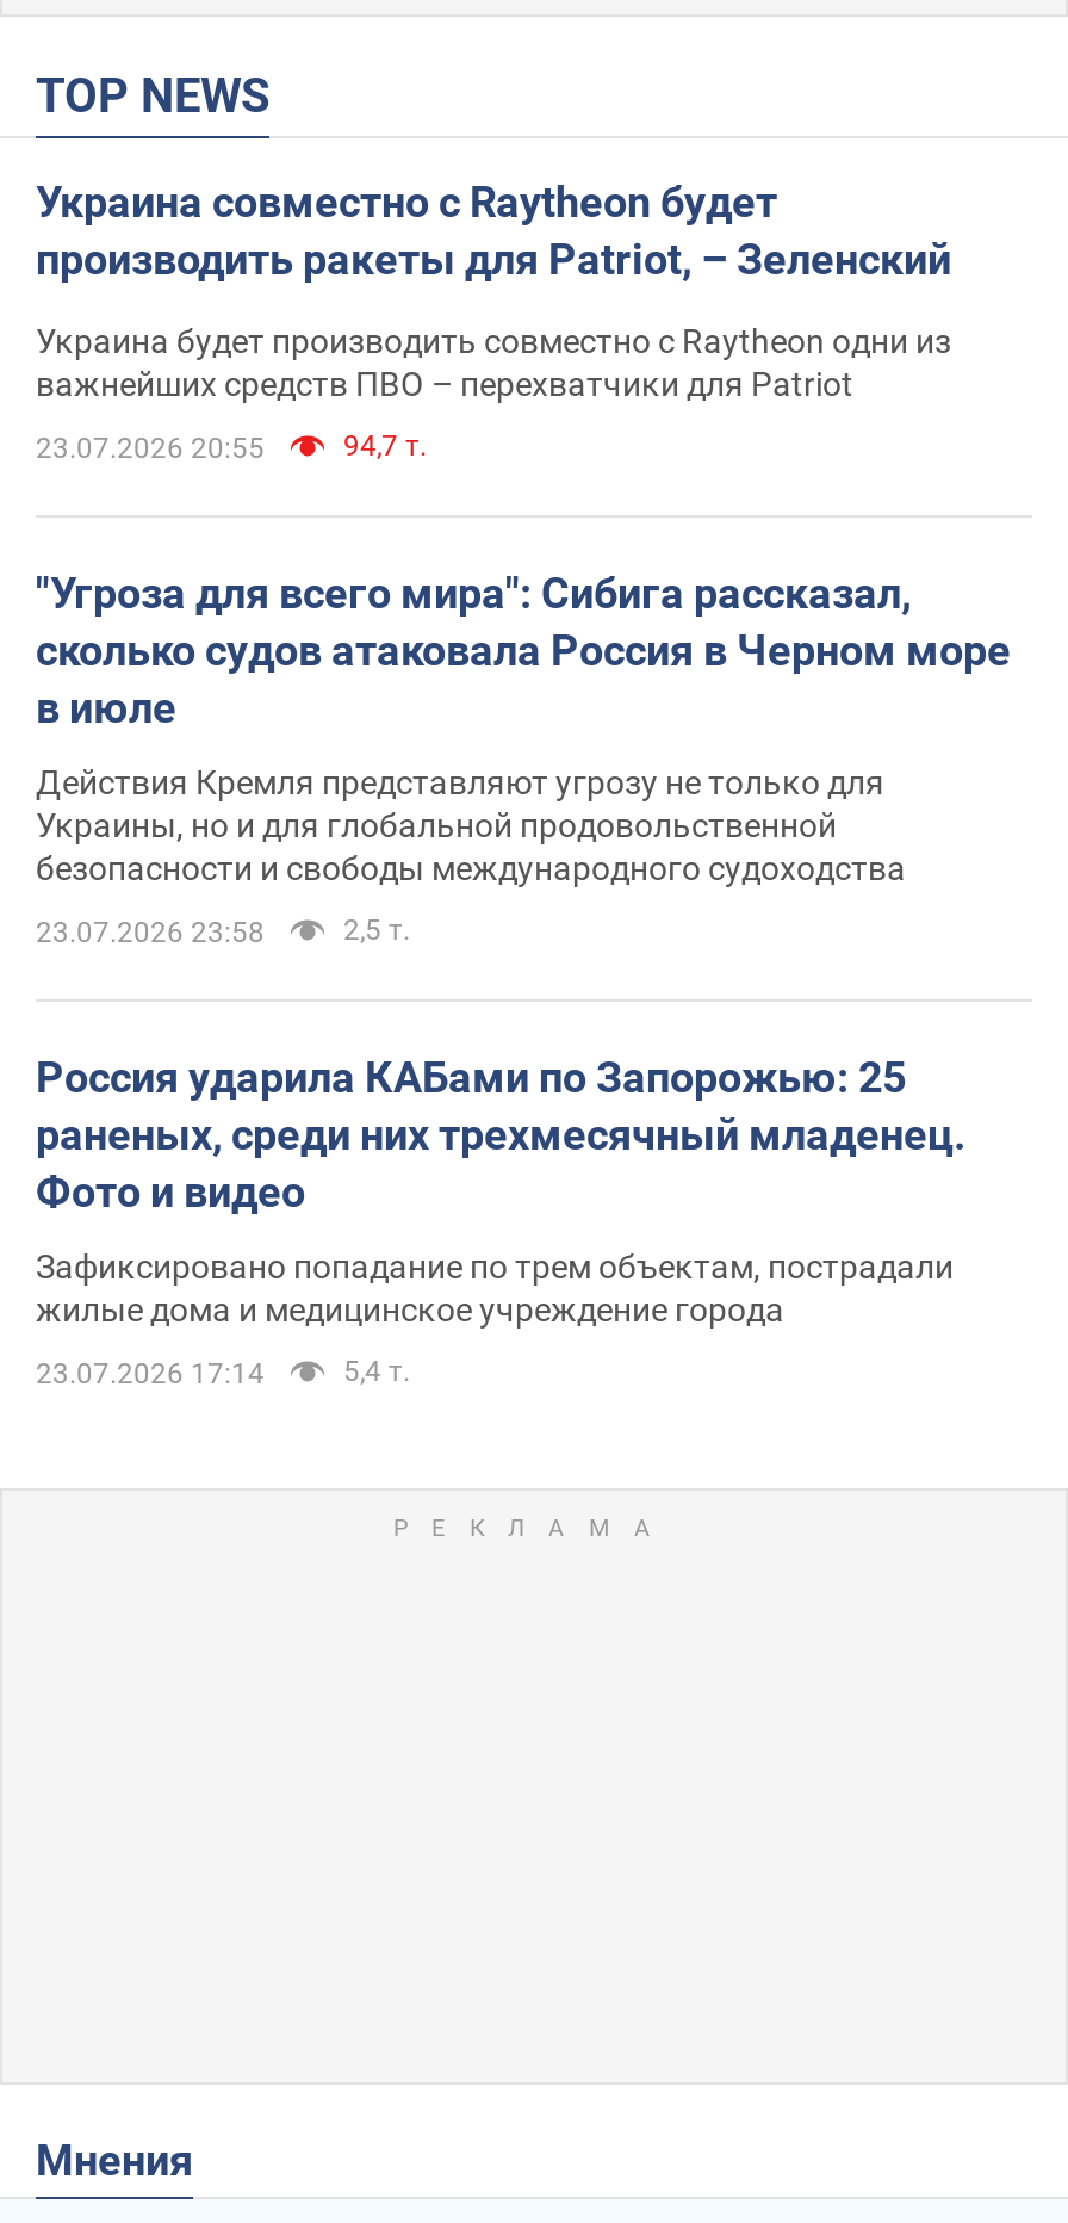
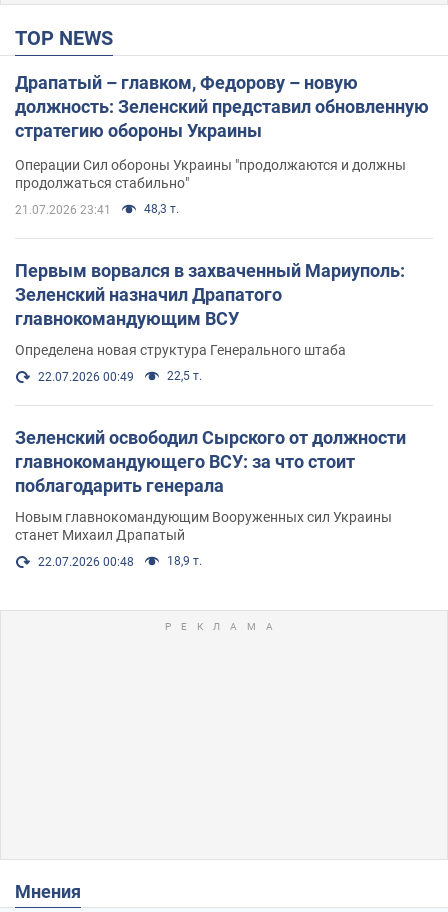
[36,177,951,284] Украина совместно с Raytheon будет | производить ракеты для Patriot, – Зеленский -> [15,72,429,141] Драпатый – главком, Федорову – новую | должность: Зеленский представил обновленную | стратегию обороны Украины
[36,322,951,403] Украина будет производить совместно с Raytheon одни из | важнейших средств ПВО – перехватчики для Patriot -> [15,157,406,191] Операции Сил обороны Украины "продолжаются и должны | продолжаться стабильно"
[36,429,427,465] 23.07.2026 20:55 | 94,7 т. -> [15,202,179,217] 21.07.2026 23:41 | 48,3 т.
[36,568,1011,732] "Угроза для всего мира": Сибига рассказал, | сколько судов атаковала Россия в Черном море | в июле -> [15,260,405,329] Первым ворвался в захваченный Мариуполь: | Зеленский назначил Драпатого | главнокомандующим ВСУ
[36,763,906,887] Действия Кремля представляют угрозу не только для | Украины, но и для глобальной продовольственной | безопасности и свободы международного судоходства -> [15,342,346,358] Определена новая структура Генерального штаба
[36,914,410,949] 23.07.2026 23:58 | 2,5 т. -> [38,369,202,384] 22.07.2026 00:49 | 22,5 т.
[36,1052,965,1216] Россия ударила КАБами по Запорожью: 25 | раненых, среди них трехмесячный младенец. | Фото и видео -> [15,427,406,496] Зеленский освободил Сырского от должности | главнокомандующего ВСУ: за что стоит | поблагодарить генерала
[36,1247,954,1329] Зафиксировано попадание по трем объектам, пострадали | жилые дома и медицинское учреждение города -> [15,509,392,543] Новым главнокомандующим Вооруженных сил Украины | станет Михаил Драпатый
[36,1355,410,1391] 23.07.2026 17:14 | 5,4 т. -> [38,554,202,569] 22.07.2026 00:48 | 18,9 т.

